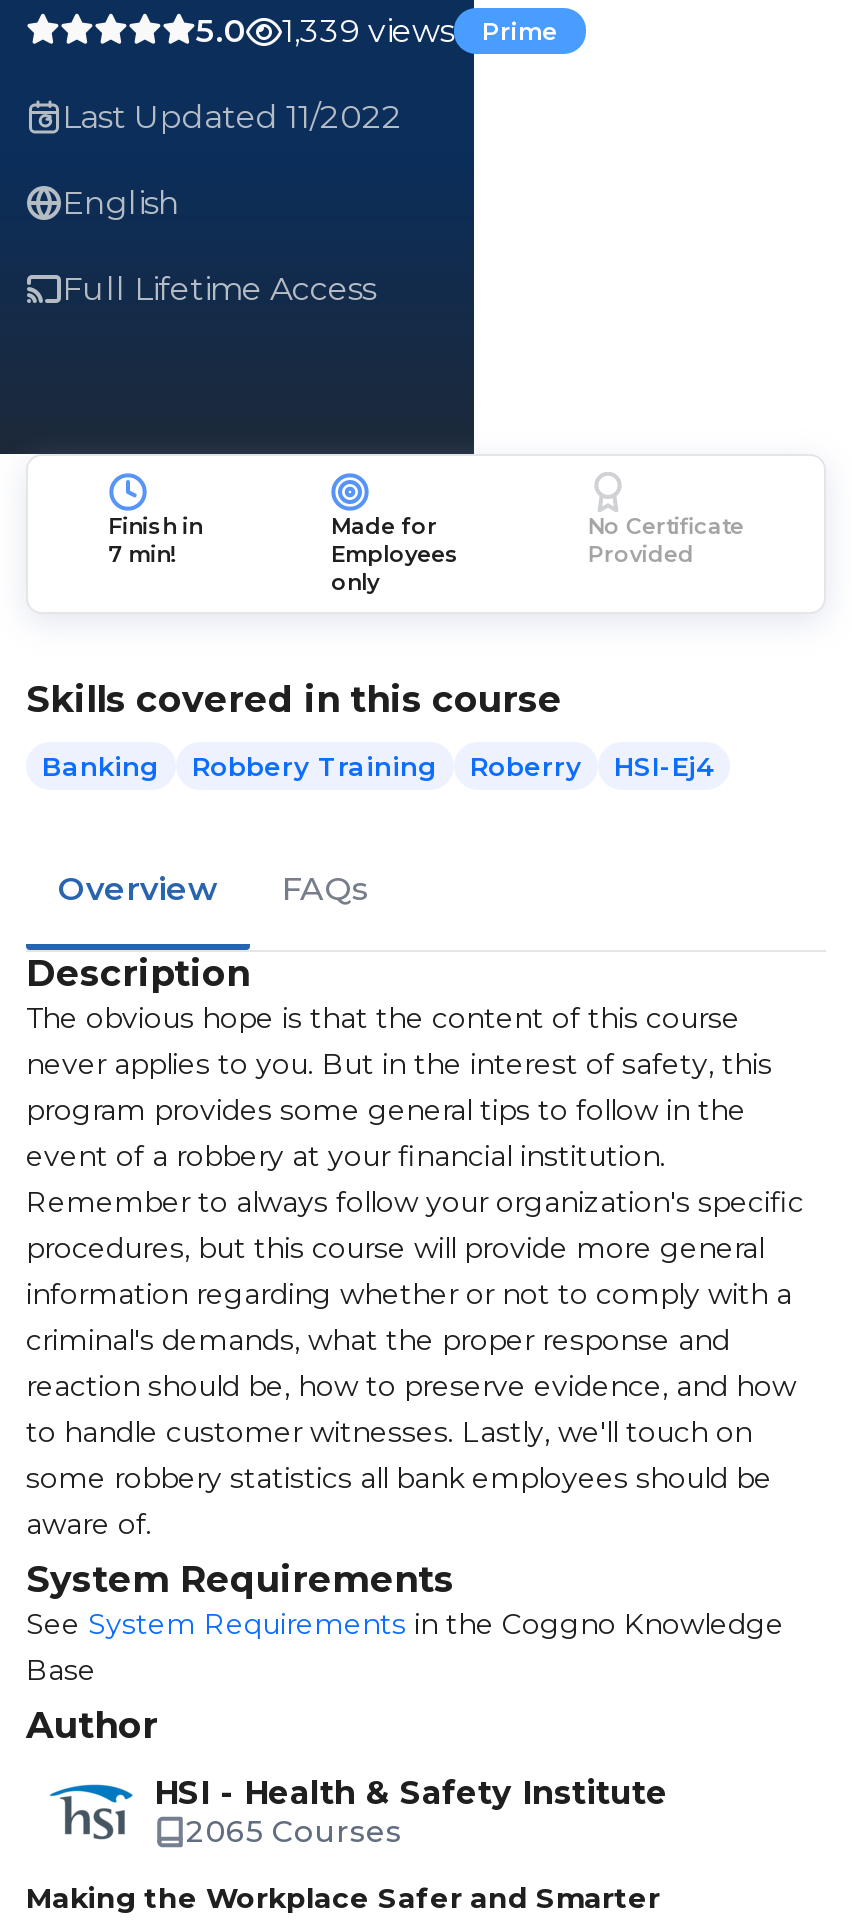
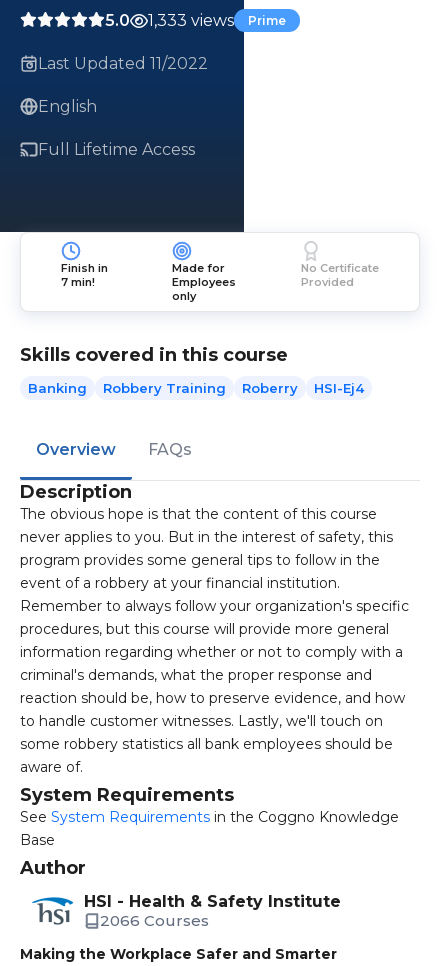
[196,12,558,50] 5.0 1,339 views Prime -> [105,11,286,30] 5.0 1,333 views Prime
[186,1812,402,1850] 2065 Courses -> [100,911,209,930] 2066 Courses

